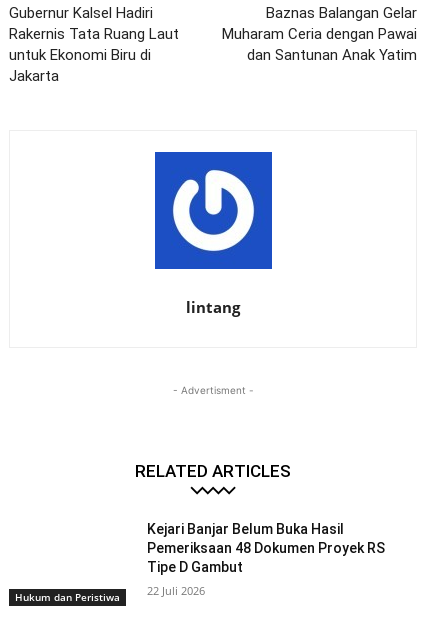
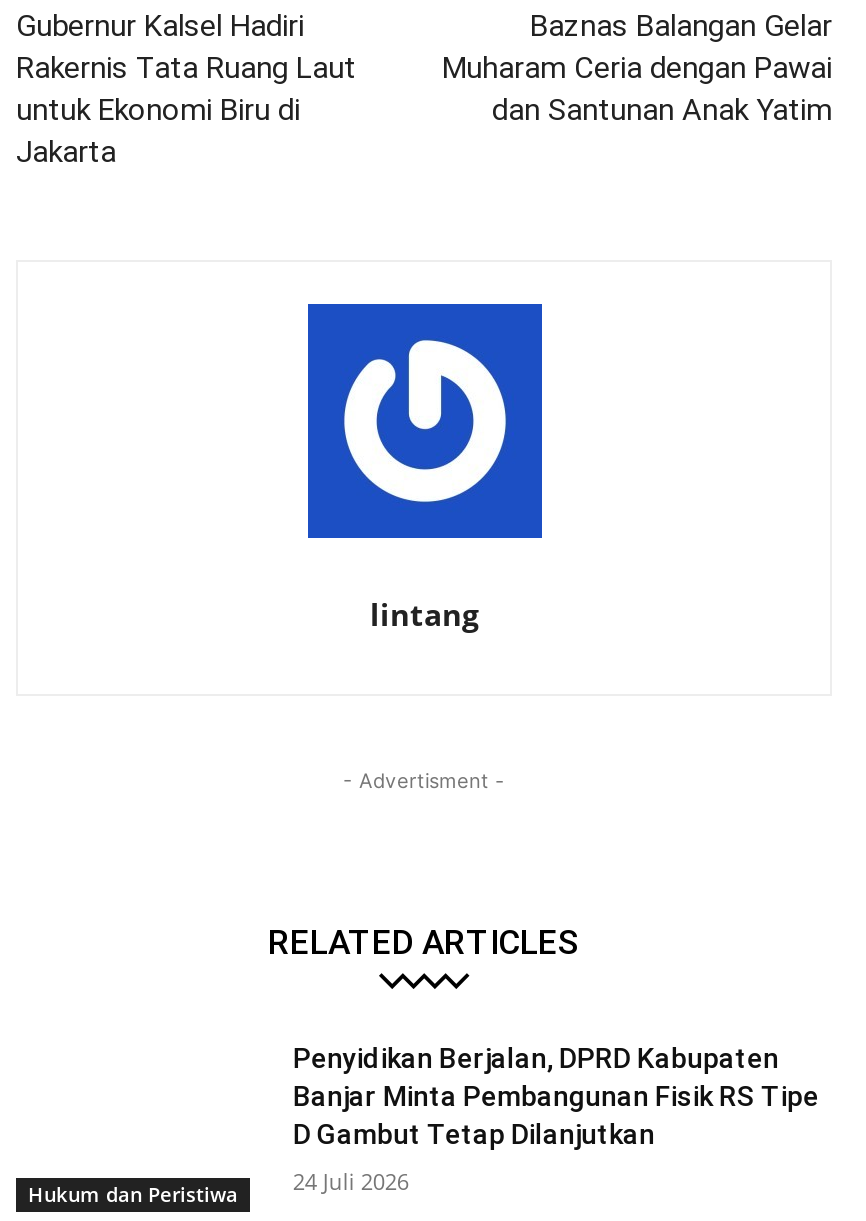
[147,521,385,575] Kejari Banjar Belum Buka Hasil | Pemeriksaan 48 Dokumen Proyek RS | Tipe D Gambut -> [293,1042,819,1150] Penyidikan Berjalan, DPRD Kabupaten | Banjar Minta Pembangunan Fisik RS Tipe | D Gambut Tetap Dilanjutkan
[15,583,205,604] Hukum dan Peristiwa 22 Juli 2026 -> [28,1166,409,1207] Hukum dan Peristiwa 24 Juli 2026

